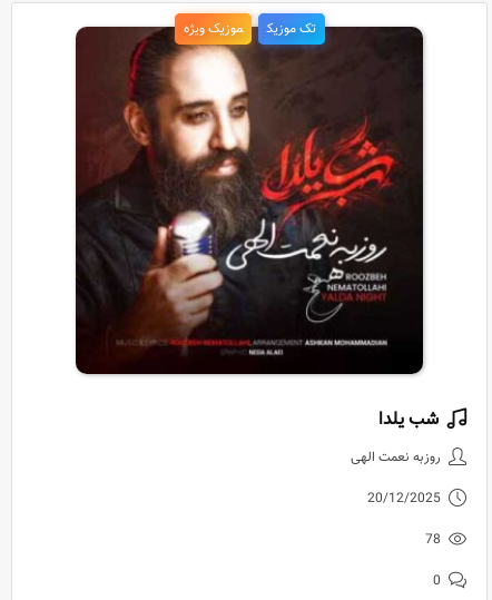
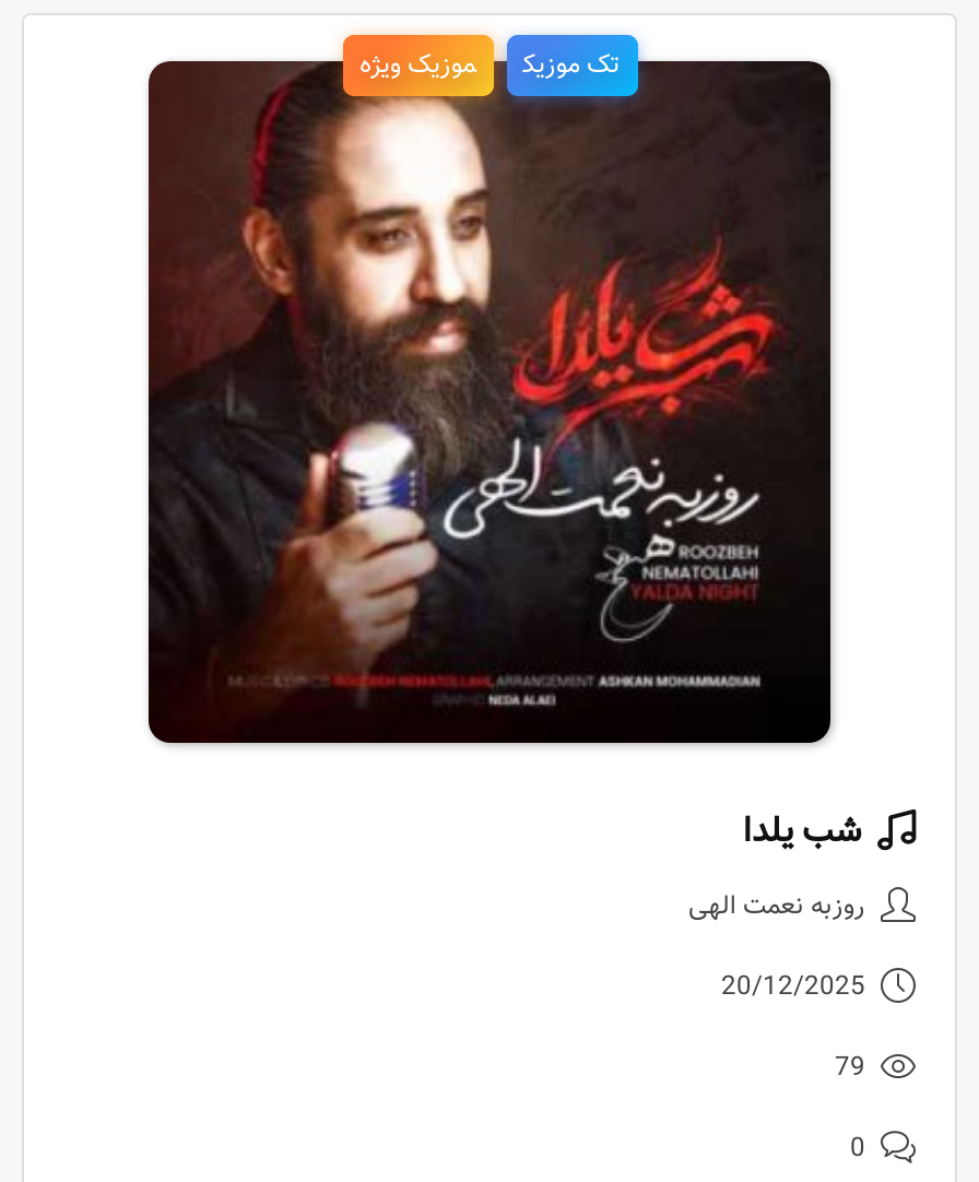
[425,530,441,550] 78 -> [835,1050,865,1089] 79

